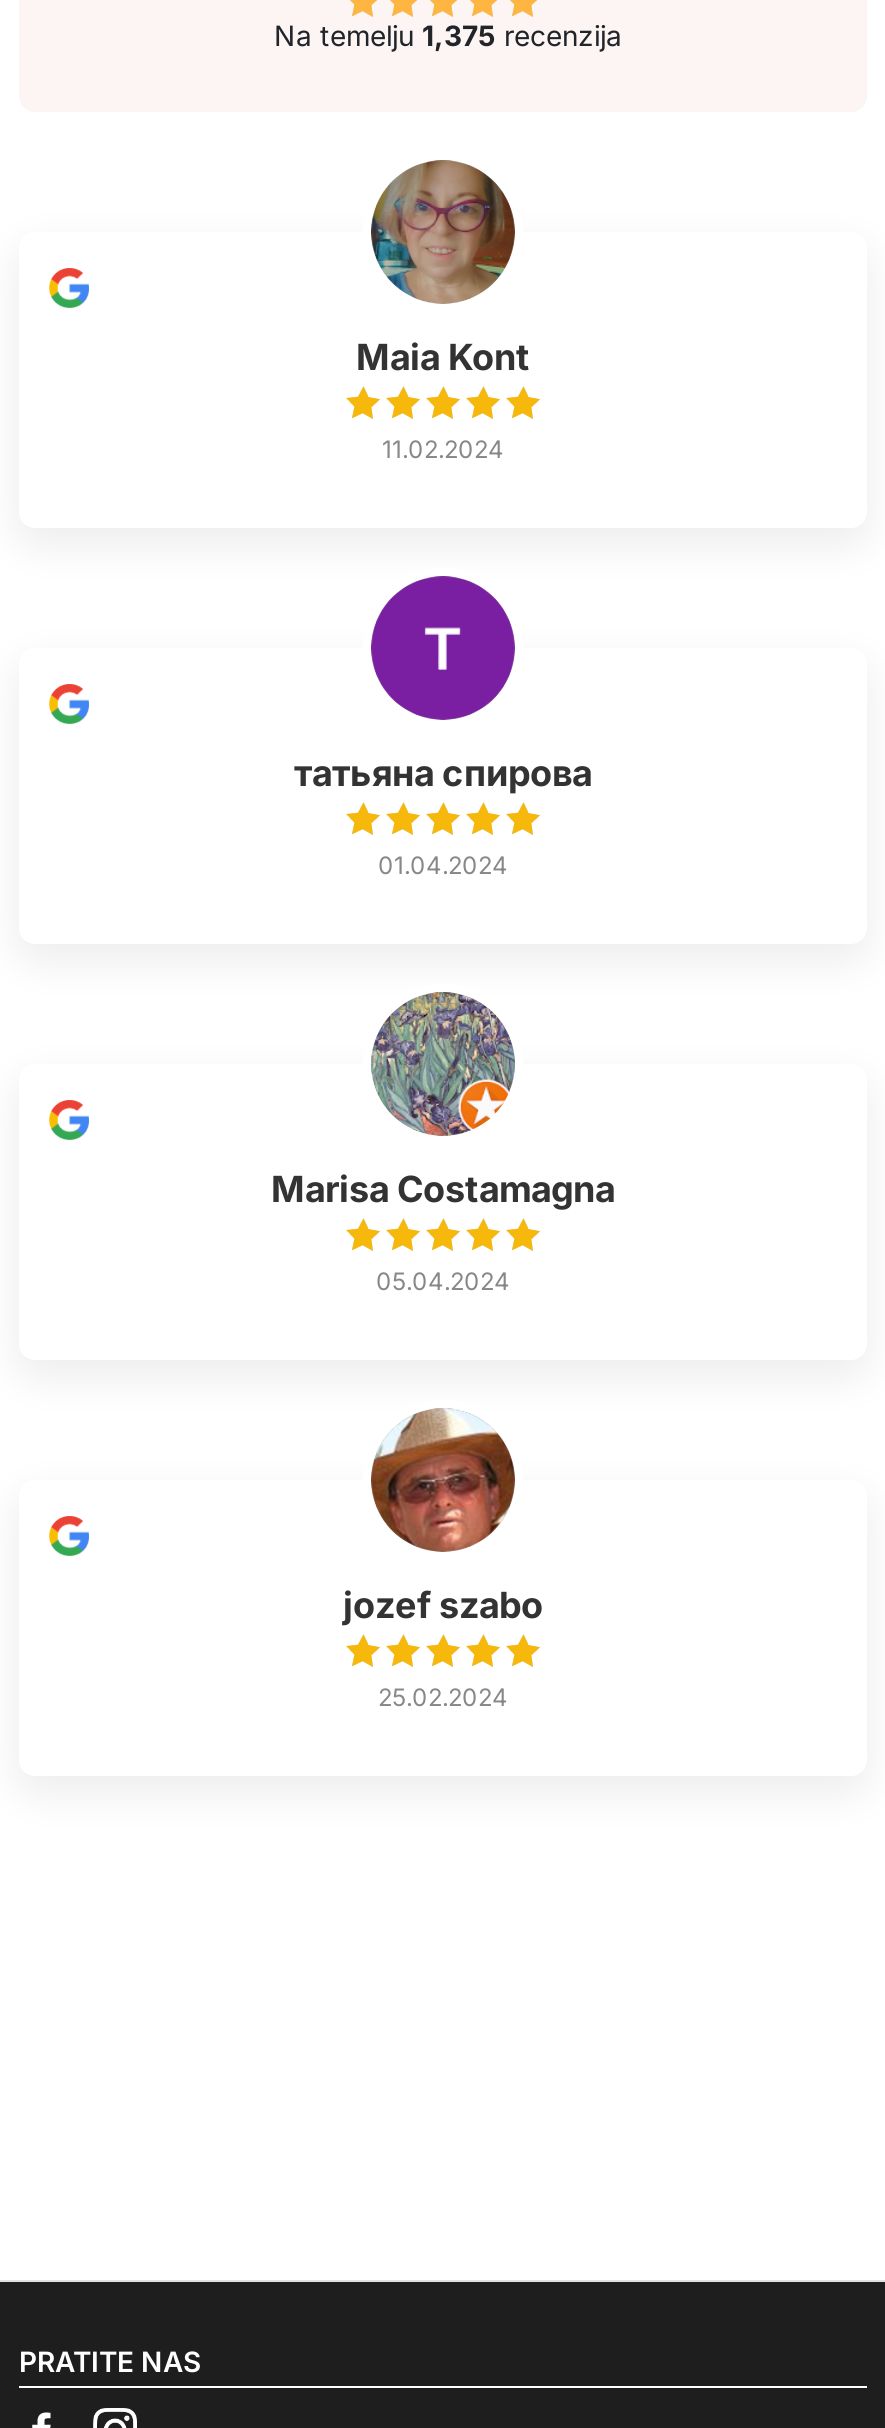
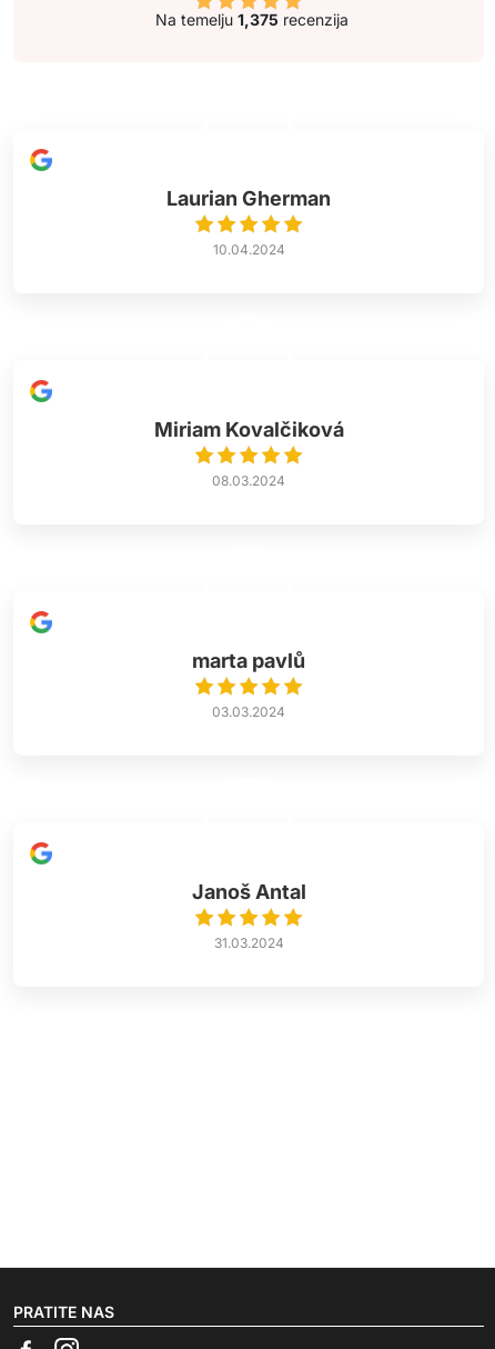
[369,158,517,306] [image] -> none
[356,336,530,378] Maia Kont -> [166,186,331,210] Laurian Gherman
[382,434,504,464] 11.02.2024 -> [213,241,285,258] 10.04.2024
[369,574,517,722] [image] -> none
[294,752,592,794] татьяна спирова -> [154,418,344,441] Miriam Kovalčiková
[378,850,508,880] 01.04.2024 -> [212,472,285,489] 08.03.2024
[369,990,517,1138] [image] -> none
[271,1168,615,1210] Marisa Costamagna -> [192,649,305,672] marta pavlů
[376,1266,510,1296] 05.04.2024 -> [212,703,285,720] 03.03.2024
[369,1408,517,1554] [image] -> none
[343,1584,543,1626] jozef szabo -> [191,880,306,903] Janoš Antal
[378,1682,508,1712] 25.02.2024 -> [214,934,284,951] 31.03.2024

